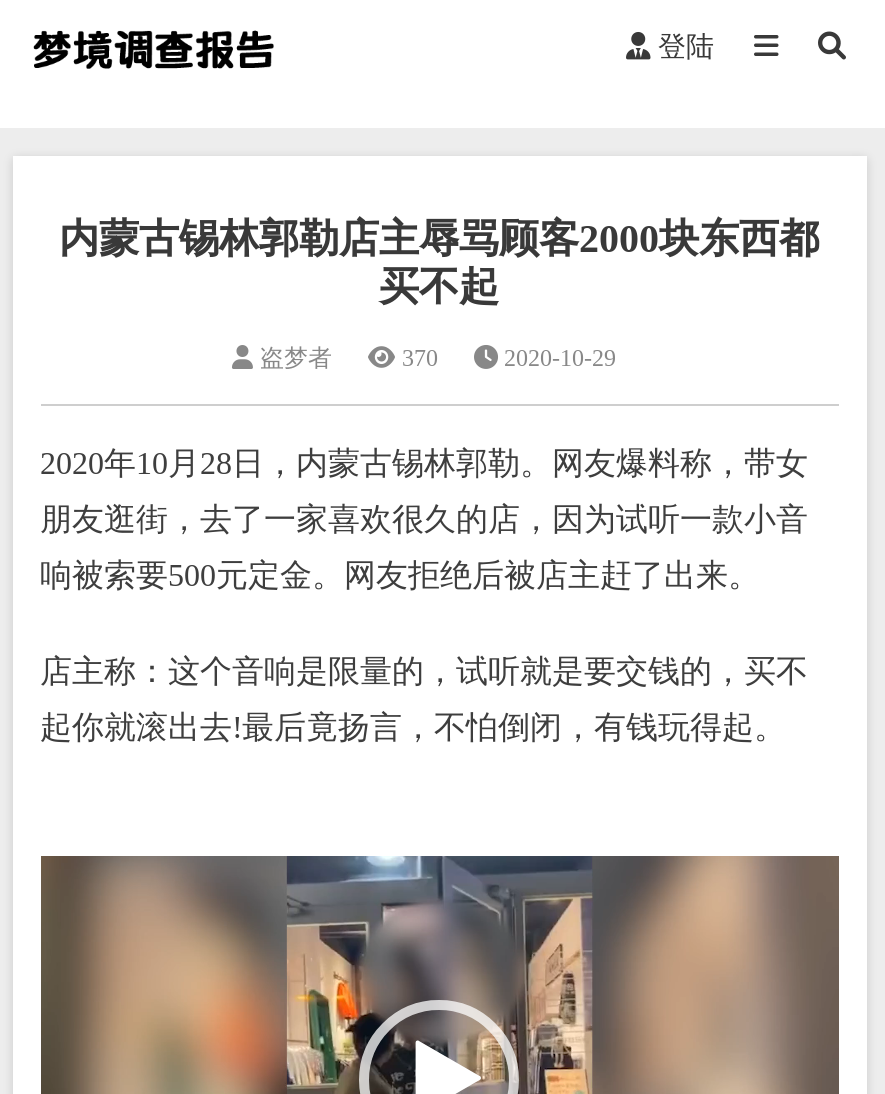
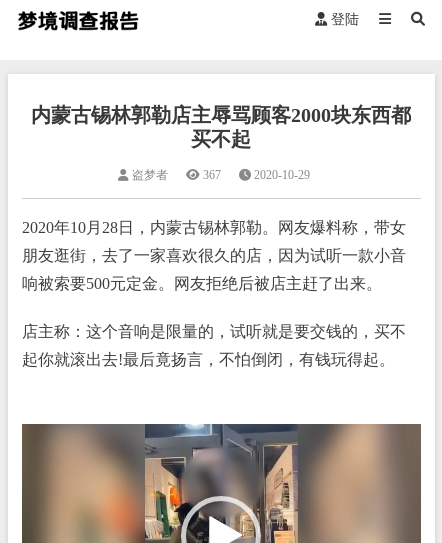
[396,344,438,372] 370 -> [199,168,220,182] 367

